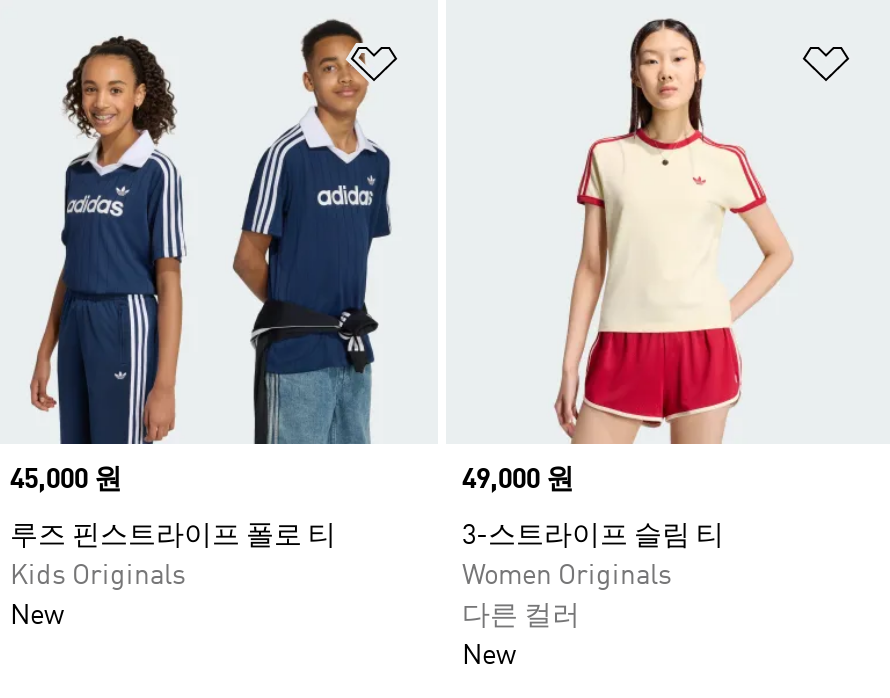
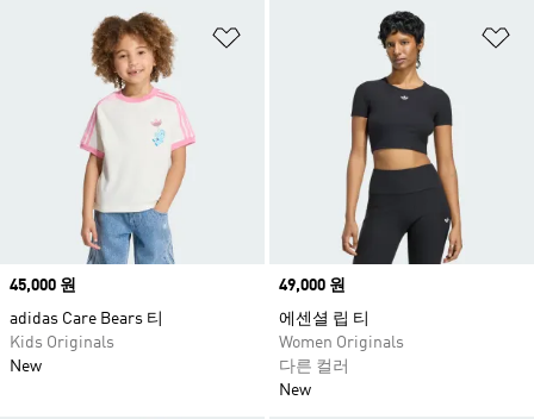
[10,18,392,550] [image] | 루즈 핀스트라이프 폴로 티 -> [10,11,236,327] [image] | adidas Care Bears 티
[462,20,794,550] [image] | 3-스트라이프 슬림 티 -> [279,13,476,327] [image] | 에센셜 립 티

